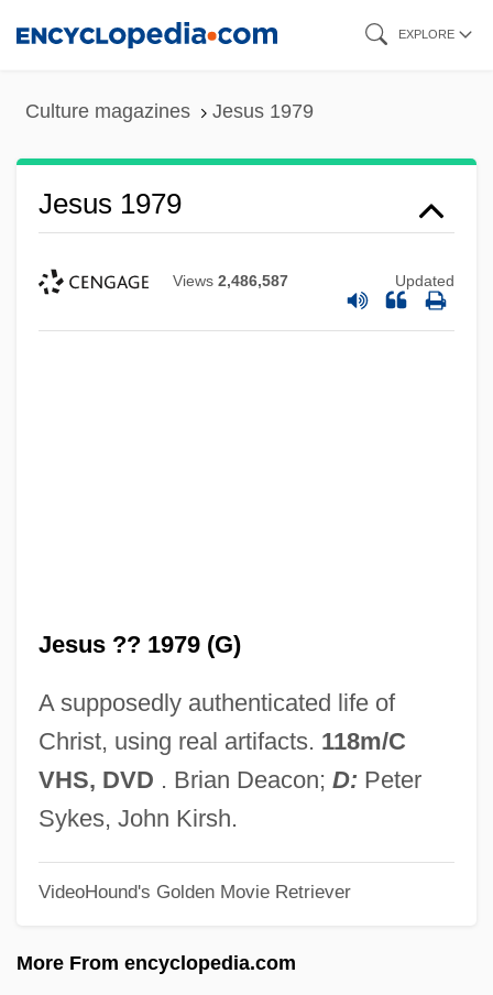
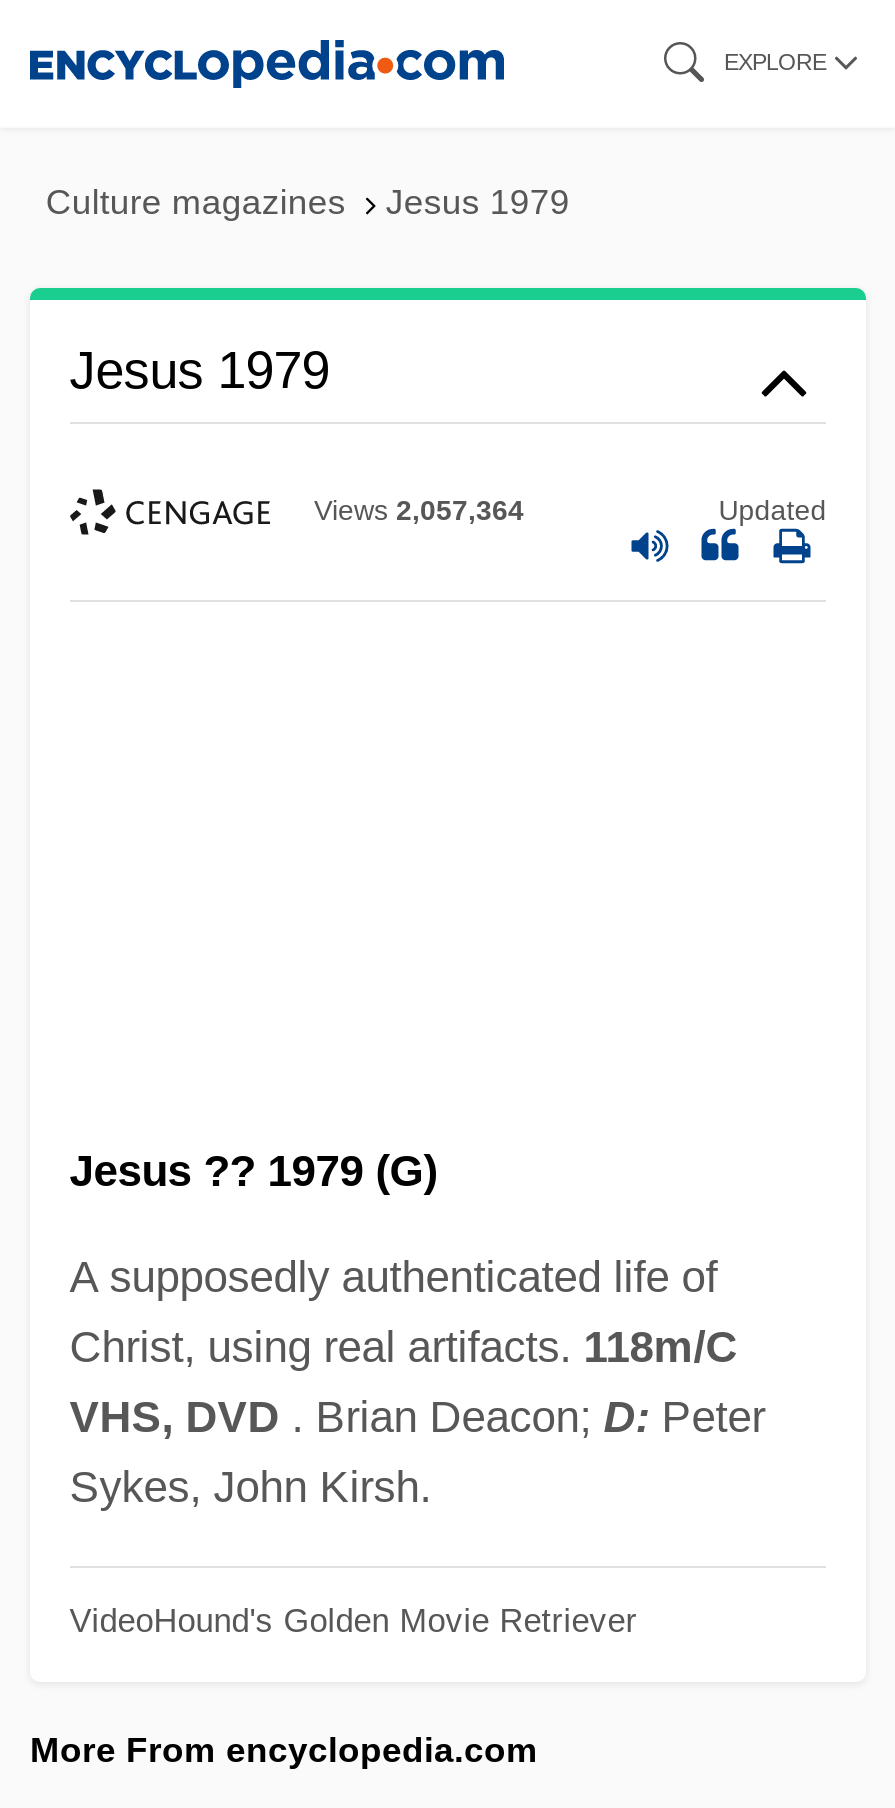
[173,272,288,290] Views 2,486,587 -> [314,495,524,527] Views 2,057,364

